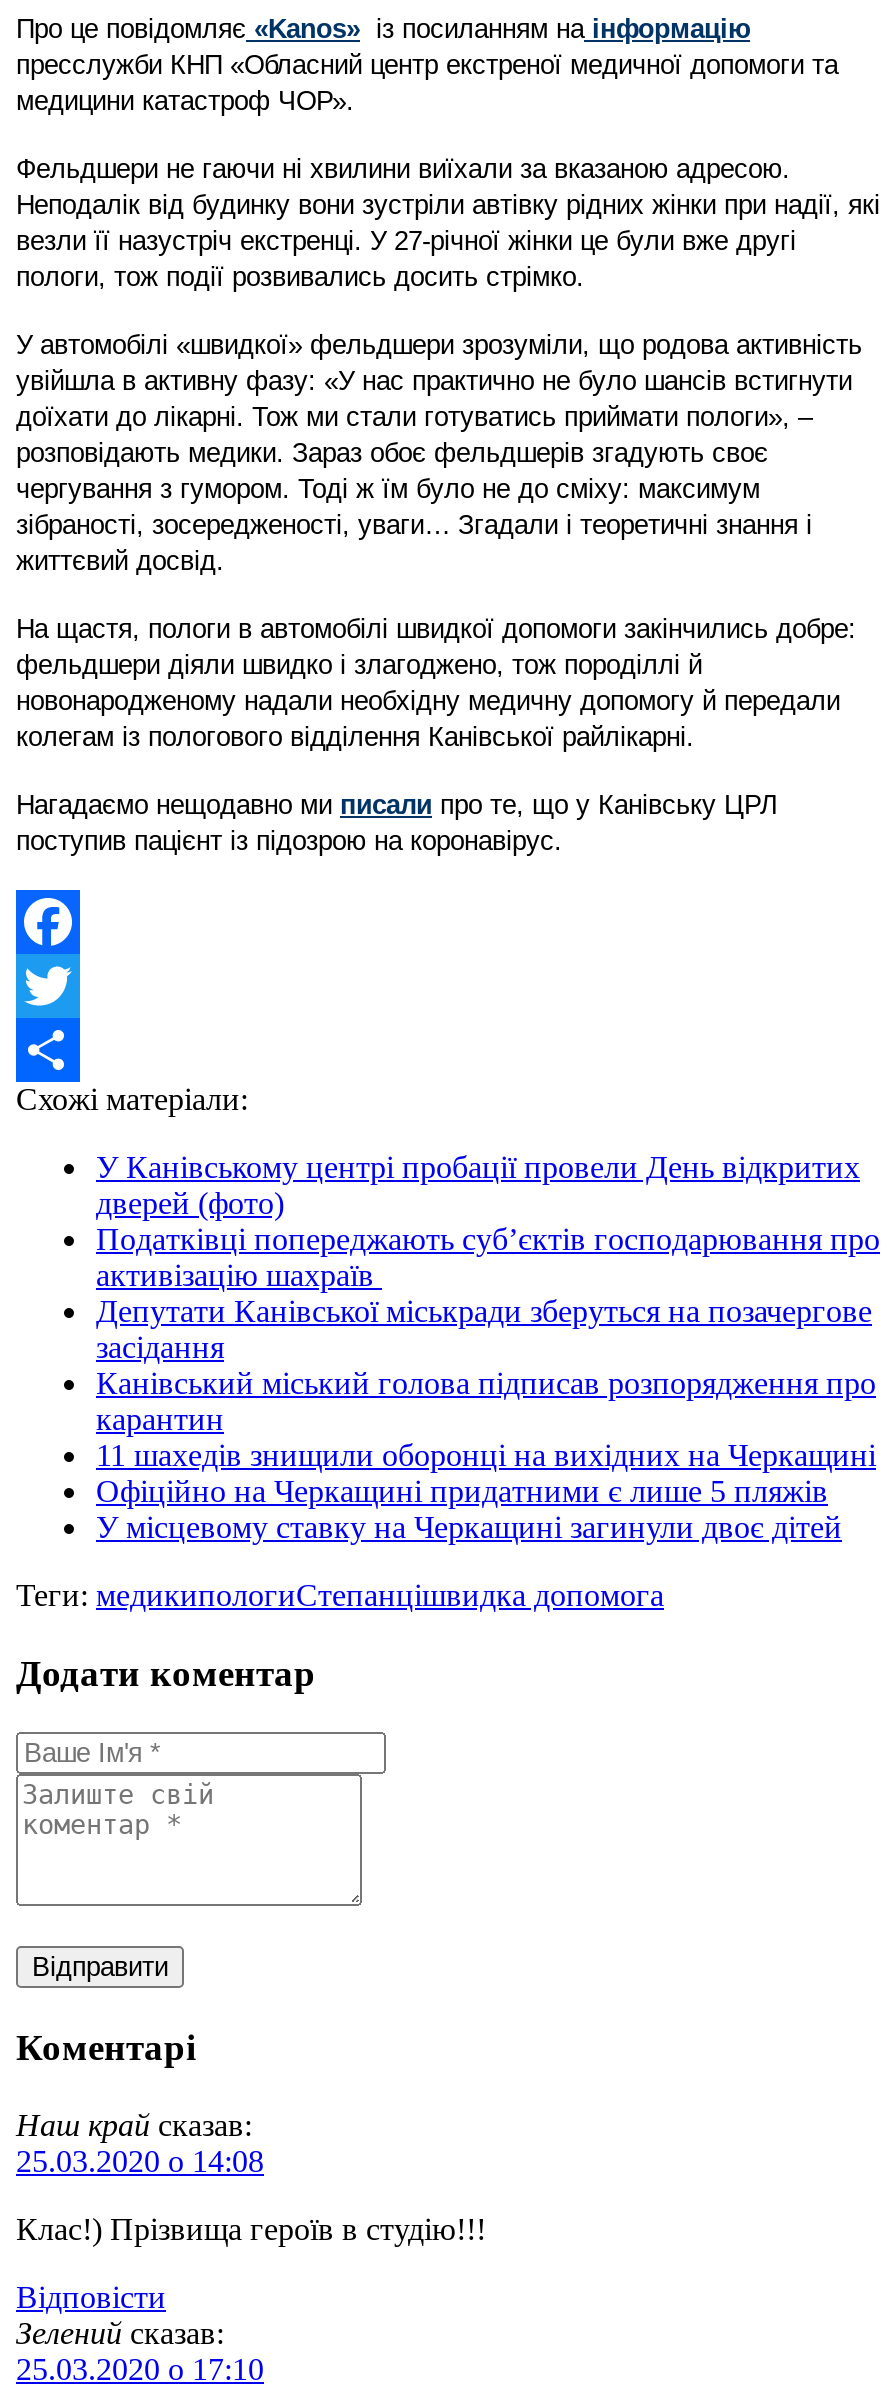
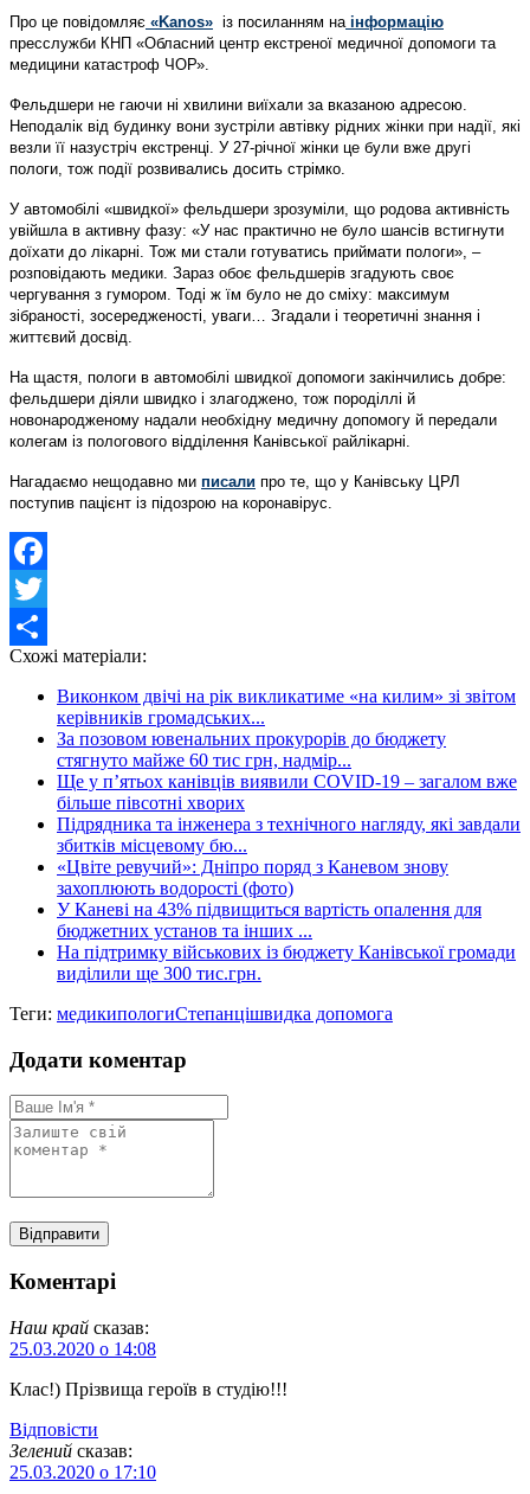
[96,1150,880,1544] У Канівському центрі пробації провели День відкритих | дверей (фото) | Податківці попереджають суб’єктів господарювання про | активізацію шахраїв | Депутати Канівської міськради зберуться на позачергове | засідання | Канівський міський голова підписав розпорядження про | карантин | 11 шахедів знищили оборонці на вихідних на Черкащині | Офіційно на Черкащині придатними є лише 5 пляжів | У місцевому ставку на Черкащині загинули двоє дітей -> [57,686,521,983] Виконком двічі на рік викликатиме «на килим» зі звітом | керівників громадських... | За позовом ювенальних прокурорів до бюджету | стягнуто майже 60 тис грн, надмір... | Ще у п’ятьох канівців виявили COVID-19 – загалом вже | більше півсотні хворих | Підрядника та інженера з технічного нагляду, які завдали | збитків місцевому бю... | «Цвіте ревучий»: Дніпро поряд з Каневом знову | захоплюють водорості (фото) | У Каневі на 43% підвищиться вартість опалення для | бюджетних установ та інших ... | На підтримку військових із бюджету Канівської громади | виділили ще 300 тис.грн.

